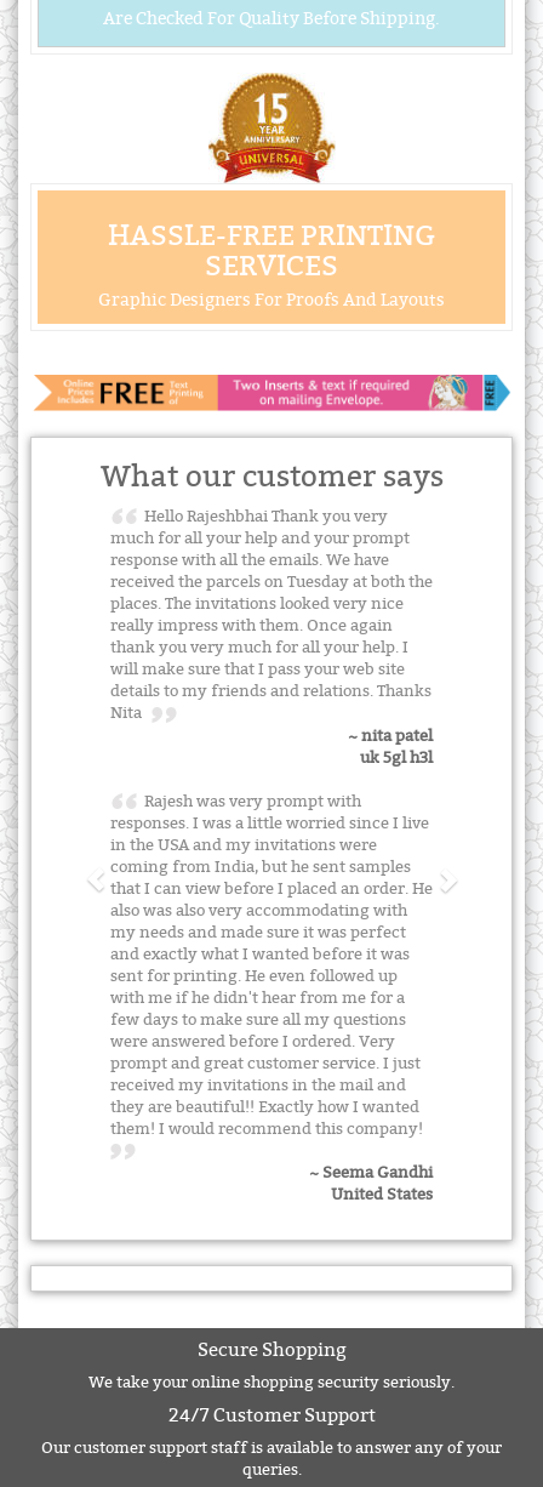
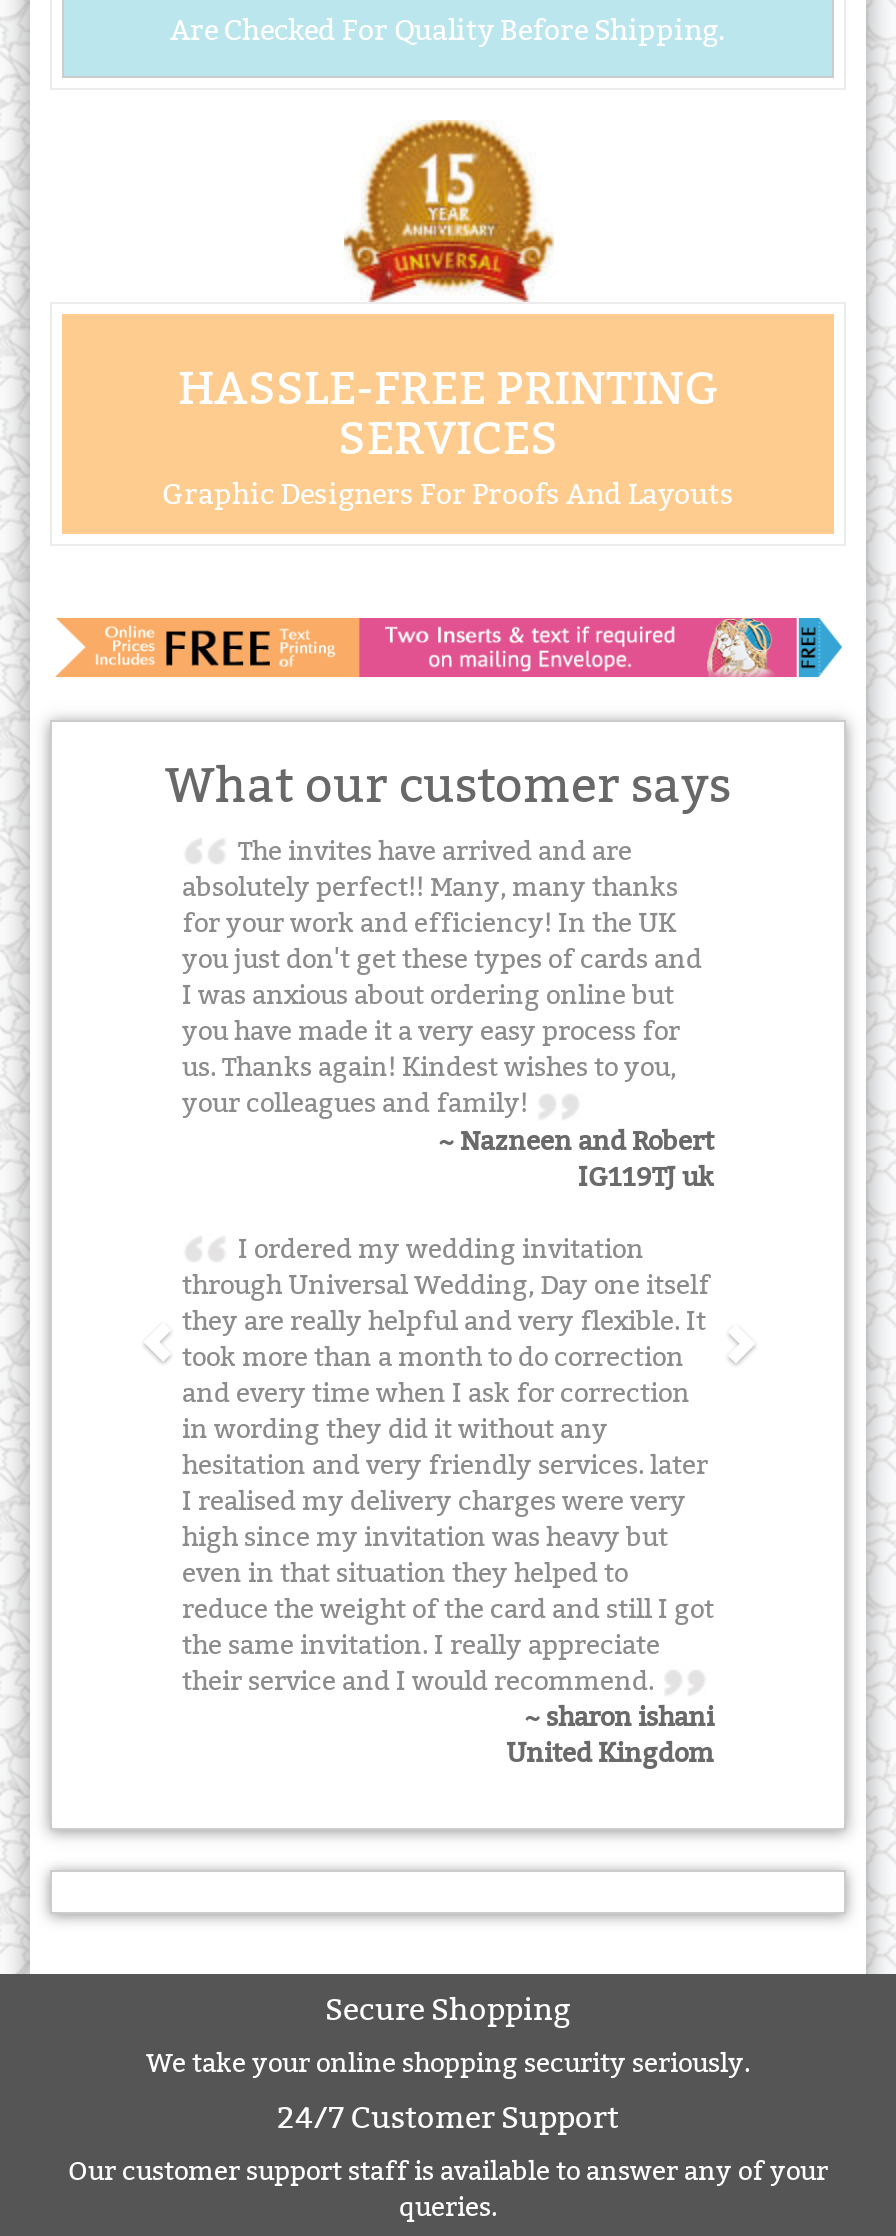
[110,507,433,1205] Hello Rajeshbhai Thank you very | much for all your help and your prompt | response with all the emails. We have | received the parcels on Tuesday at both the | places. The invitations looked very nice | really impress with them. Once again | thank you very much for all your help. I | will make sure that I pass your web site | details to my friends and relations. Thanks | Nita | ~ nita patel | uk 5gl h3l | Rajesh was very prompt with | responses. I was a little worried since I live | in the USA and my invitations were | coming from India, but he sent samples | that I can view before I placed an order. He | also was also very accommodating with | my needs and made sure it was perfect | and exactly what I wanted before it was | sent for printing. He even followed up | with me if he didn't hear from me for a | few days to make sure all my questions | were answered before I ordered. Very | prompt and great customer service. I just | received my invitations in the mail and | they are beautiful!! Exactly how I wanted | them! I would recommend this company! | ~ Seema Gandhi | United States -> [182,836,714,1770] The invites have arrived and are | absolutely perfect!! Many, many thanks | for your work and efficiency! In the UK | you just don't get these types of cards and | I was anxious about ordering online but | you have made it a very easy process for | us. Thanks again! Kindest wishes to you, | your colleagues and family! | ~ Nazneen and Robert | IG119TJ uk | I ordered my wedding invitation | through Universal Wedding, Day one itself | they are really helpful and very flexible. It | took more than a month to do correction | and every time when I ask for correction | in wording they did it without any | hesitation and very friendly services. later | I realised my delivery charges were very | high since my invitation was heavy but | even in that situation they helped to | reduce the weight of the card and still I got | the same invitation. I really appreciate | their service and I would recommend. | ~ sharon ishani | United Kingdom

